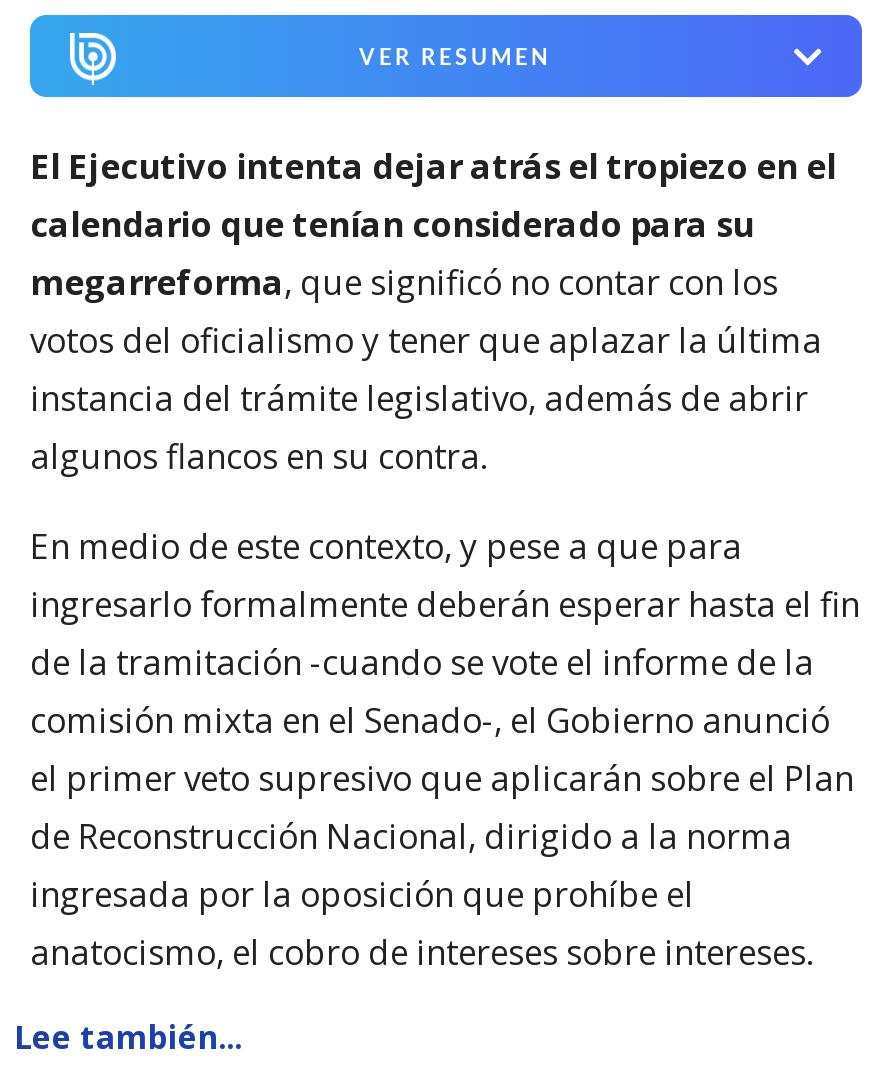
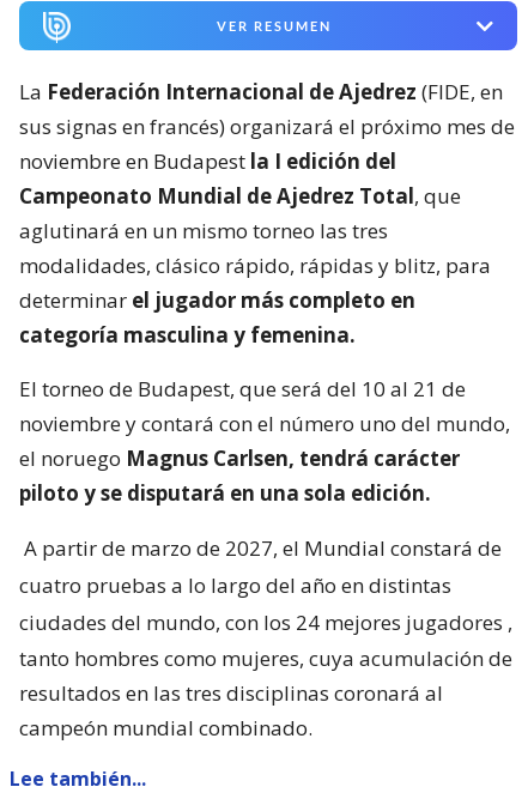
[30,143,860,975] El Ejecutivo intenta dejar atrás el tropiezo en el | calendario que tenían considerado para su | megarreforma, que significó no contar con los | votos del oficialismo y tener que aplazar la última | instancia del trámite legislativo, además de abrir | algunos flancos en su contra. | En medio de este contexto, y pese a que para | ingresarlo formalmente deberán esperar hasta el fin | de la tramitación -cuando se vote el informe de la | comisión mixta en el Senado-, el Gobierno anunció | el primer veto supresivo que aplicarán sobre el Plan | de Reconstrucción Nacional, dirigido a la norma | ingresada por la oposición que prohíbe el | anatocismo, el cobro de intereses sobre intereses. -> [19,78,515,742] La Federación Internacional de Ajedrez (FIDE, en | sus signas en francés) organizará el próximo mes de | noviembre en Budapest la I edición del | Campeonato Mundial de Ajedrez Total, que | aglutinará en un mismo torneo las tres | modalidades, clásico rápido, rápidas y blitz, para | determinar el jugador más completo en | categoría masculina y femenina. | El torneo de Budapest, que será del 10 al 21 de | noviembre y contará con el número uno del mundo, | el noruego Magnus Carlsen, tendrá carácter | piloto y se disputará en una sola edición. | A partir de marzo de 2027, el Mundial constará de | cuatro pruebas a lo largo del año en distintas | ciudades del mundo, con los 24 mejores jugadores , | tanto hombres como mujeres, cuya acumulación de | resultados en las tres disciplinas coronará al | campeón mundial combinado.

